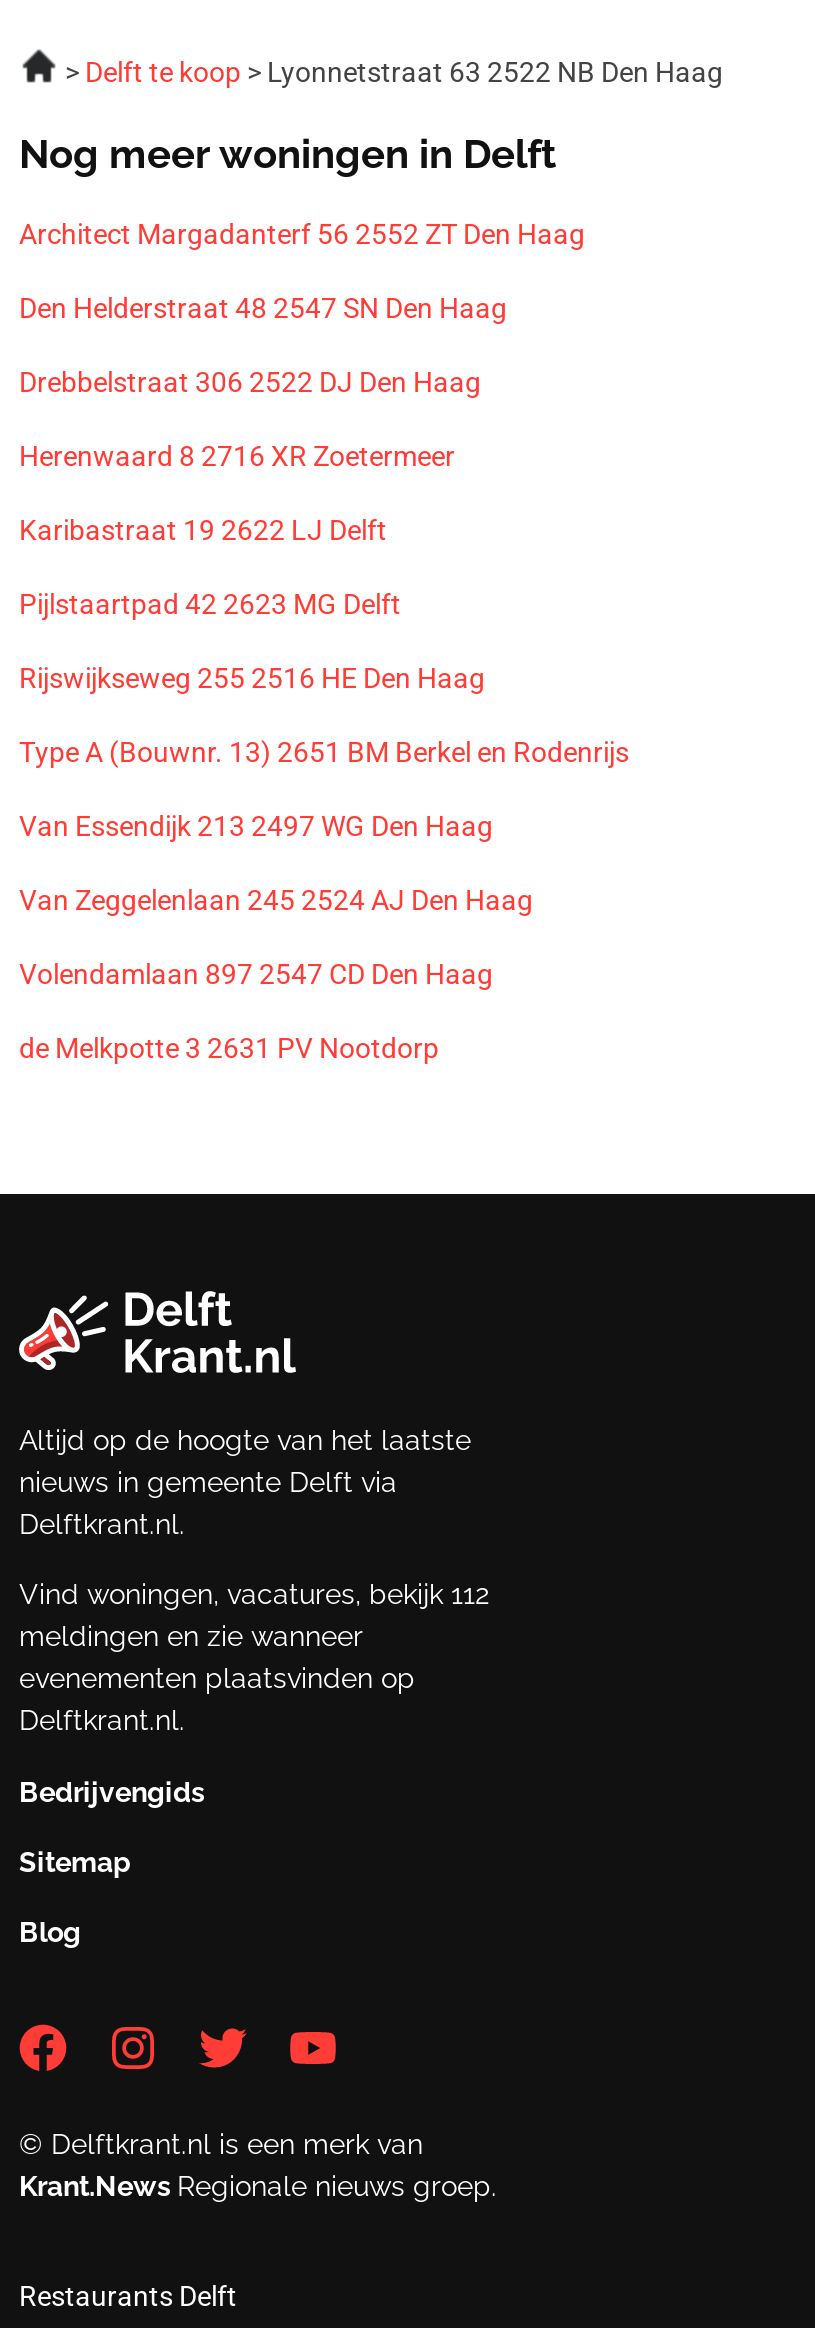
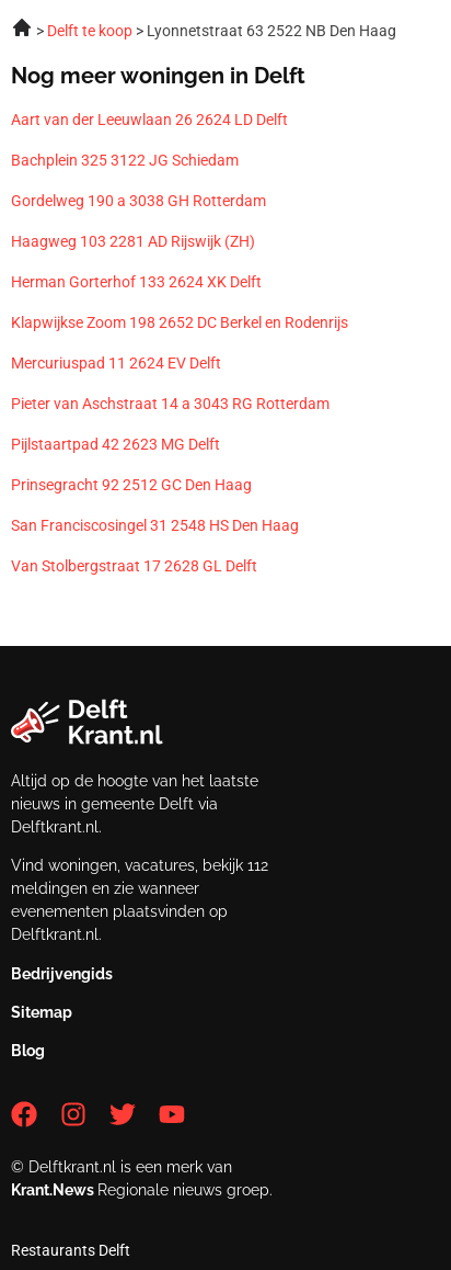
[19,219,585,547] Architect Margadanterf 56 2552 ZT Den Haag | Den Helderstraat 48 2547 SN Den Haag | Drebbelstraat 306 2522 DJ Den Haag | Herenwaard 8 2716 XR Zoetermeer | Karibastraat 19 2622 LJ Delft -> [11,111,348,413] Aart van der Leeuwlaan 26 2624 LD Delft | Bachplein 325 3122 JG Schiedam | Gordelweg 190 a 3038 GH Rotterdam | Haagweg 103 2281 AD Rijswijk (ZH) | Herman Gorterhof 133 2624 XK Delft | Klapwijkse Zoom 198 2652 DC Berkel en Rodenrijs | Mercuriuspad 11 2624 EV Delft | Pieter van Aschstraat 14 a 3043 RG Rotterdam
moved [19,589,401,621] -> [11,436,220,453]: Pijlstaartpad 42 2623 MG Delft
[19,663,629,1065] Rijswijkseweg 255 2516 HE Den Haag | Type A (Bouwnr. 13) 2651 BM Berkel en Rodenrijs | Van Essendijk 213 2497 WG Den Haag | Van Zeggelenlaan 245 2524 AJ Den Haag | Volendamlaan 897 2547 CD Den Haag | de Melkpotte 3 2631 PV Nootdorp -> [11,477,299,575] Prinsegracht 92 2512 GC Den Haag | San Franciscosingel 31 2548 HS Den Haag | Van Stolbergstraat 17 2628 GL Delft

